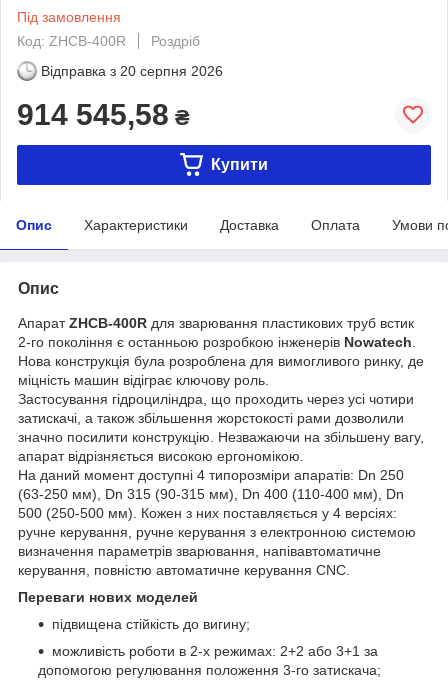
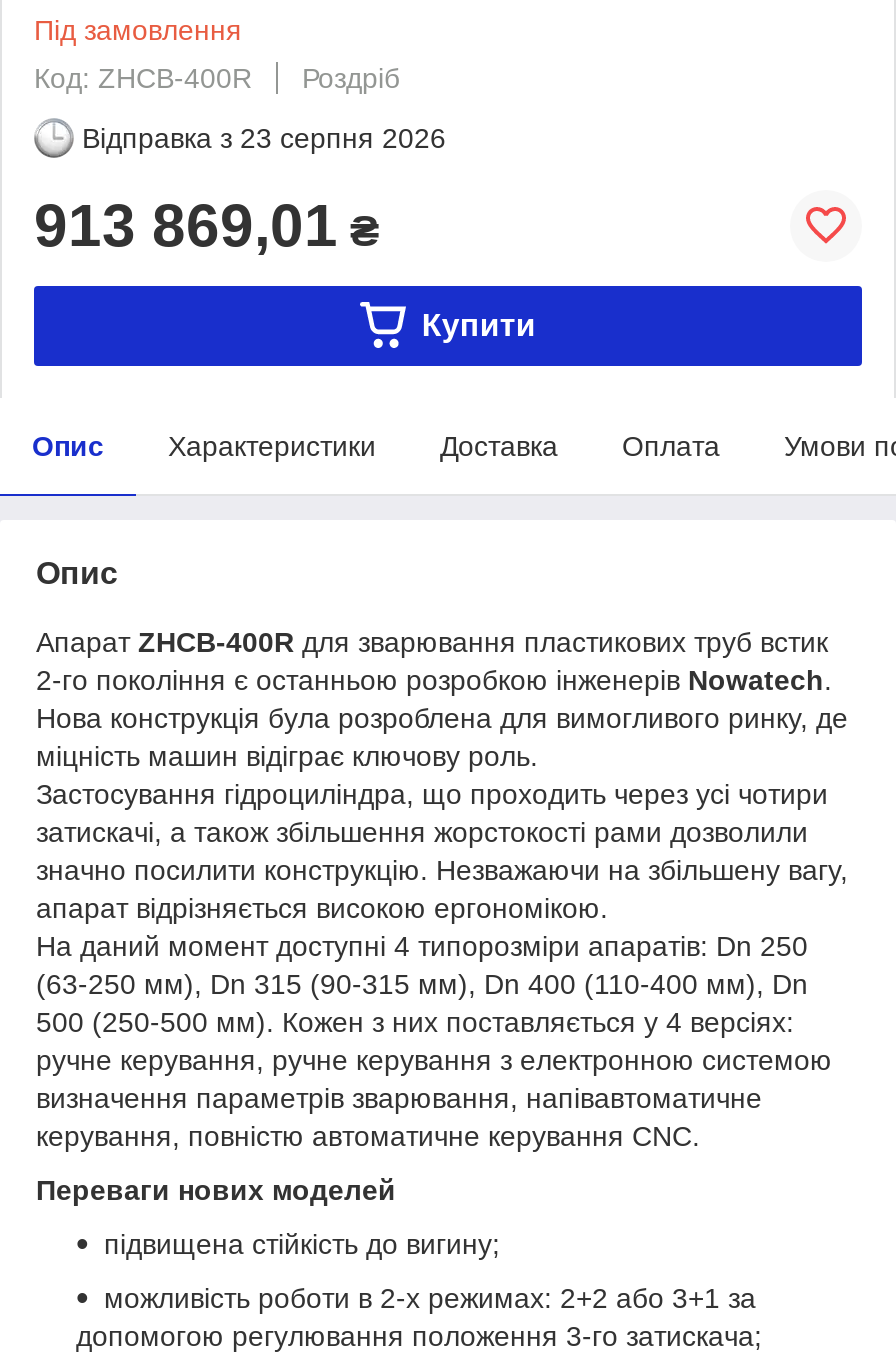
[41,63,223,79] Відправка з 20 серпня 2026 -> [82,122,446,154] Відправка з 23 серпня 2026
[17,98,190,131] 914 545,58 ₴ -> [34,192,380,258] 913 869,01 ₴

